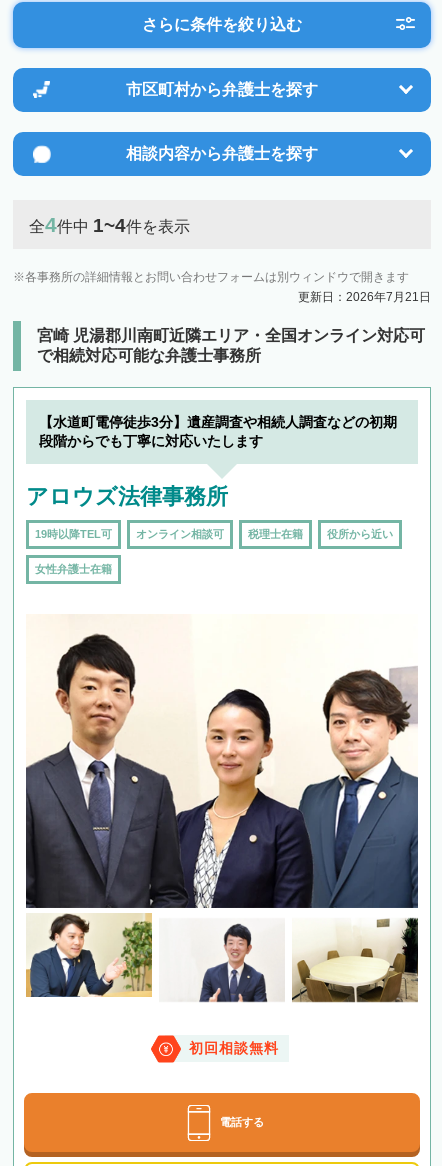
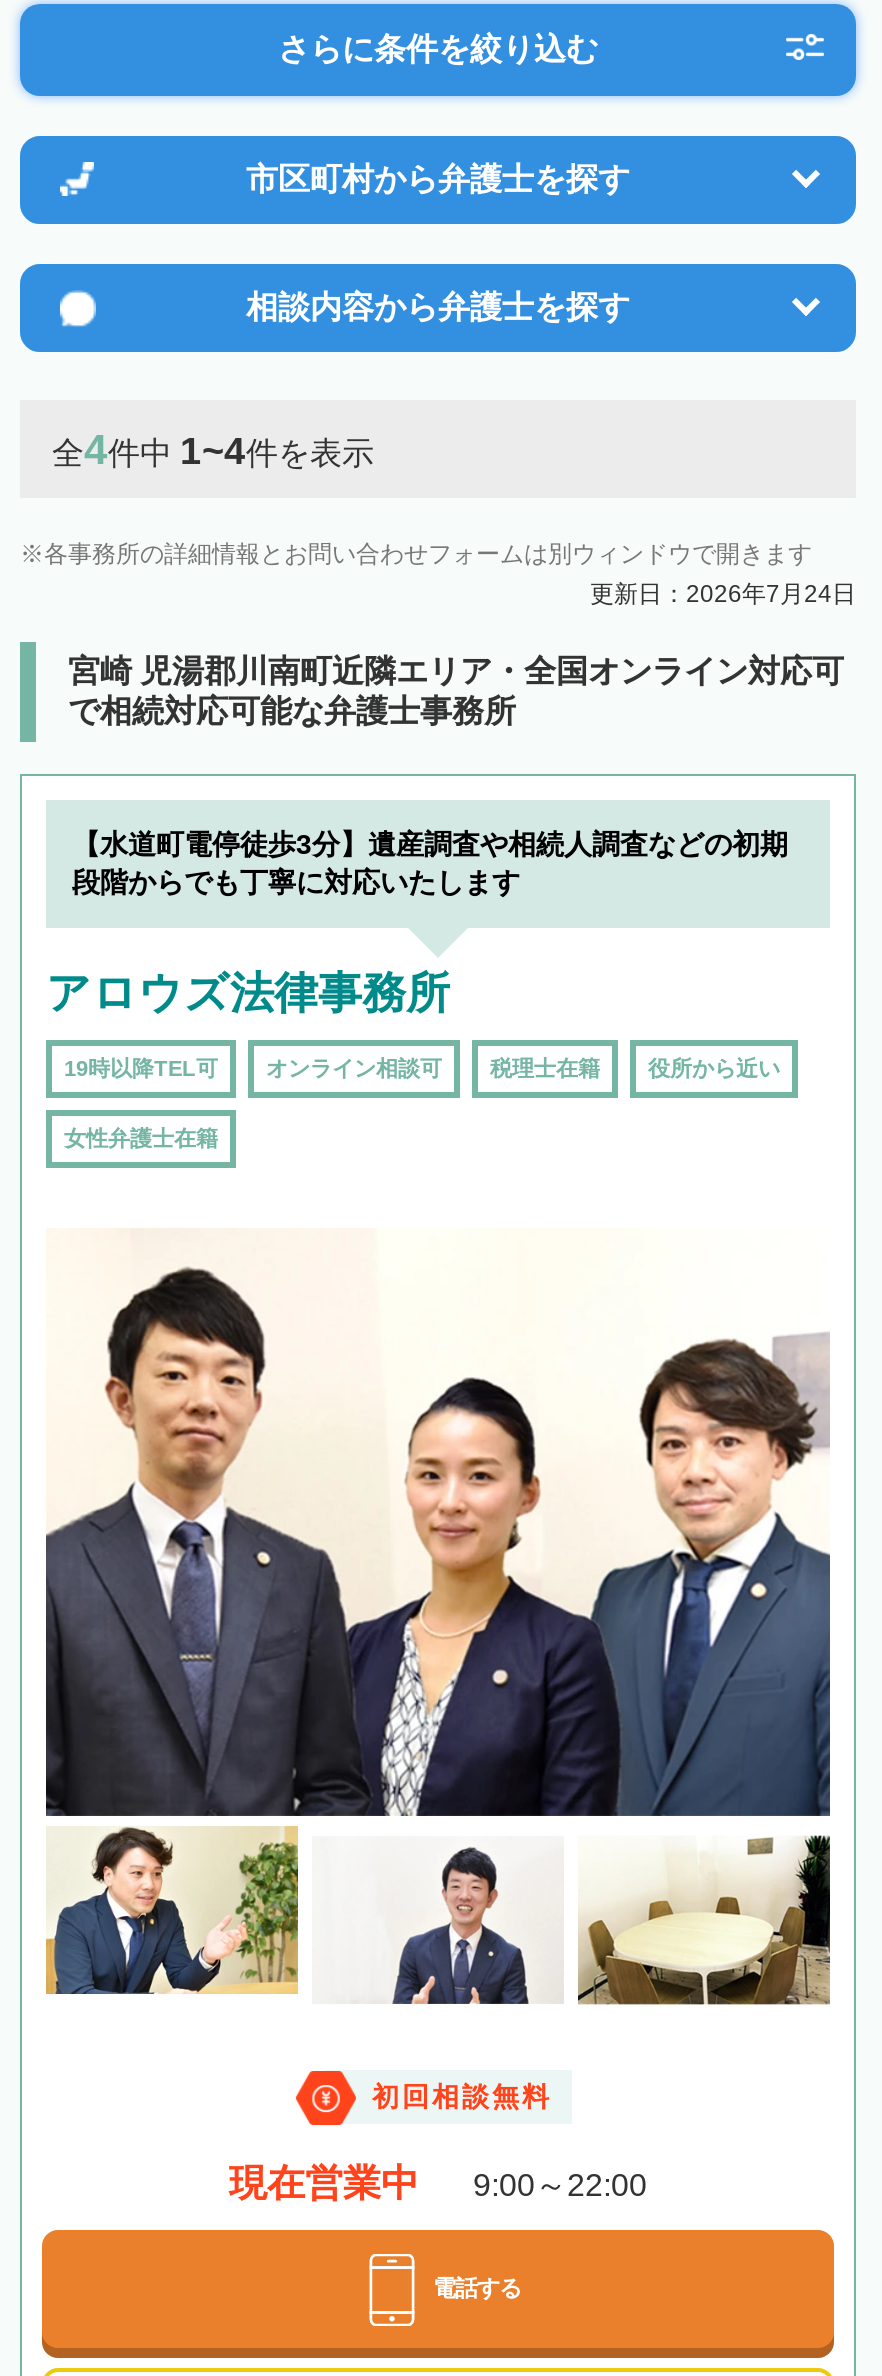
[298,290,431,304] 更新日：2026年7月21日 -> [590,580,856,608] 更新日：2026年7月24日
none -> [229,2163,647,2205] 現在営業中 | 9:00～22:00

